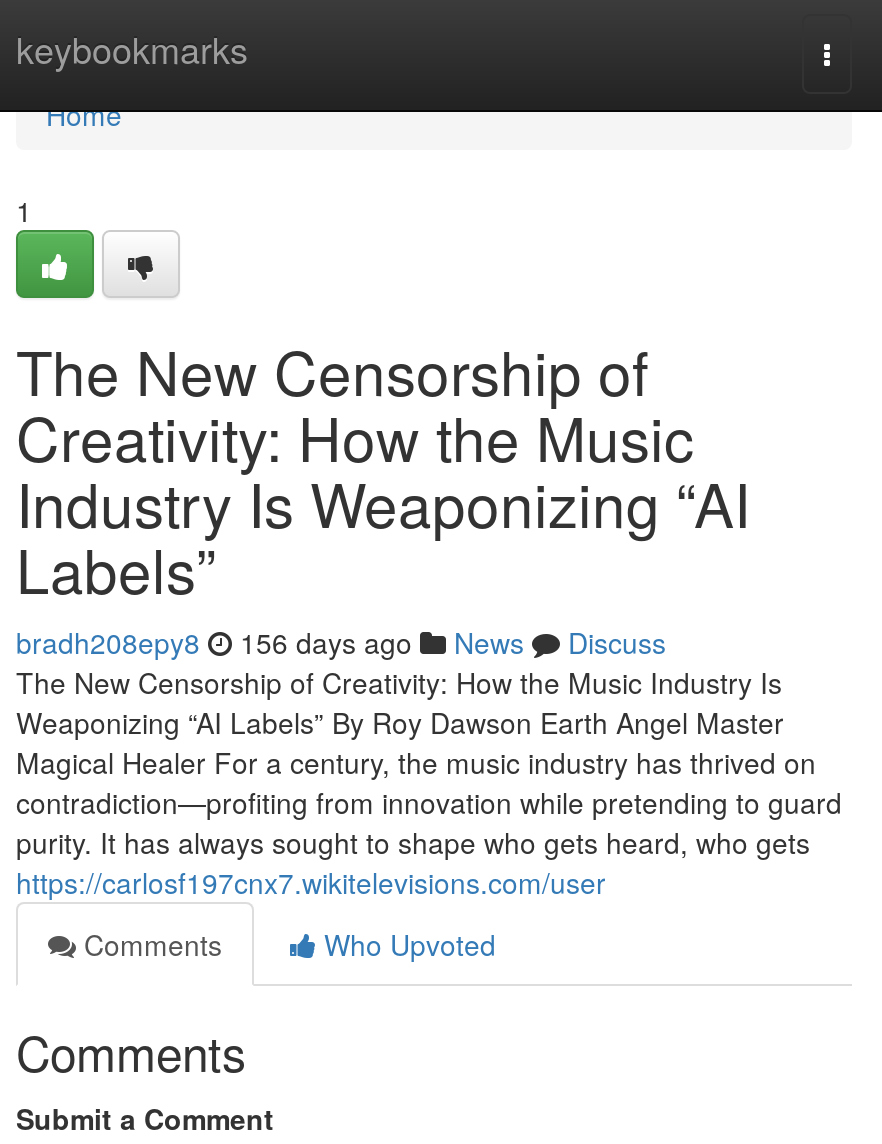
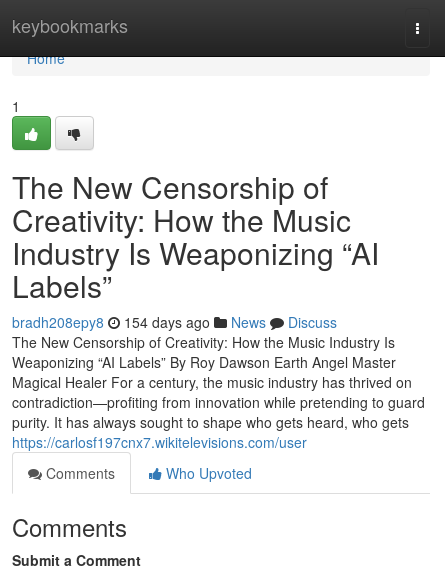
[16,622,666,662] bradh208epy8 156 days ago News Discuss -> [12,312,337,332] bradh208epy8 154 days ago News Discuss

